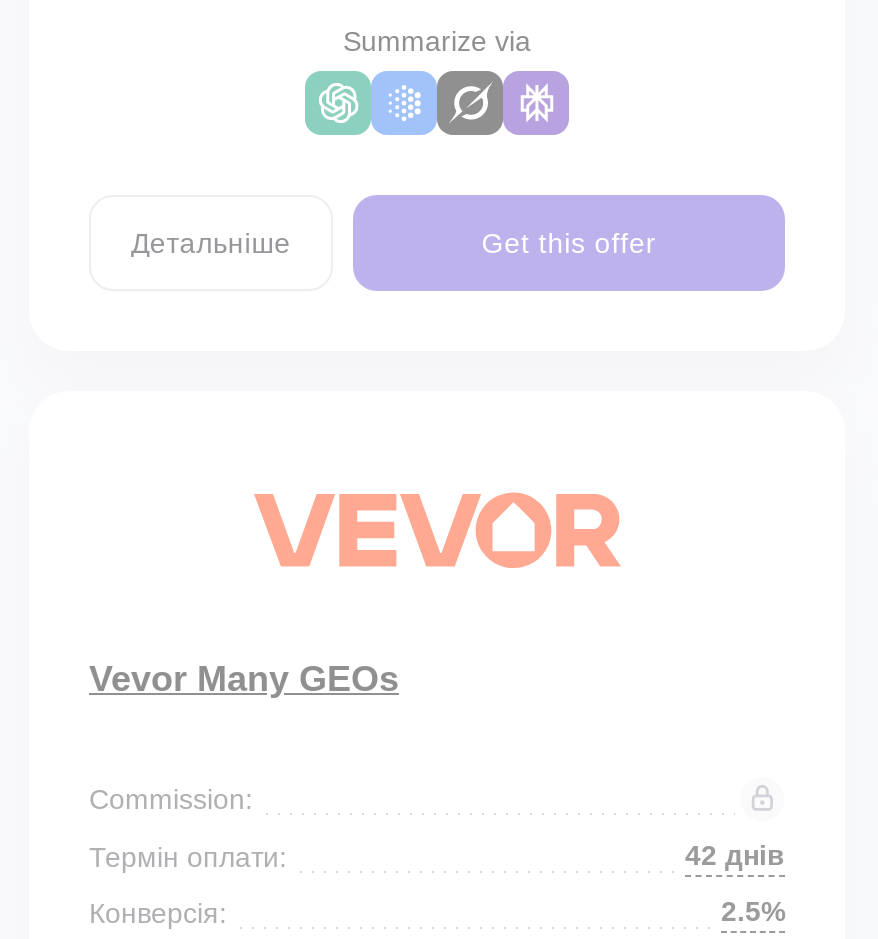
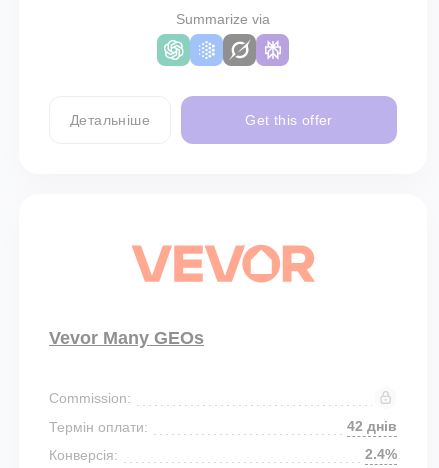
[721,895,785,927] 2.5% -> [365,446,397,462] 2.4%

